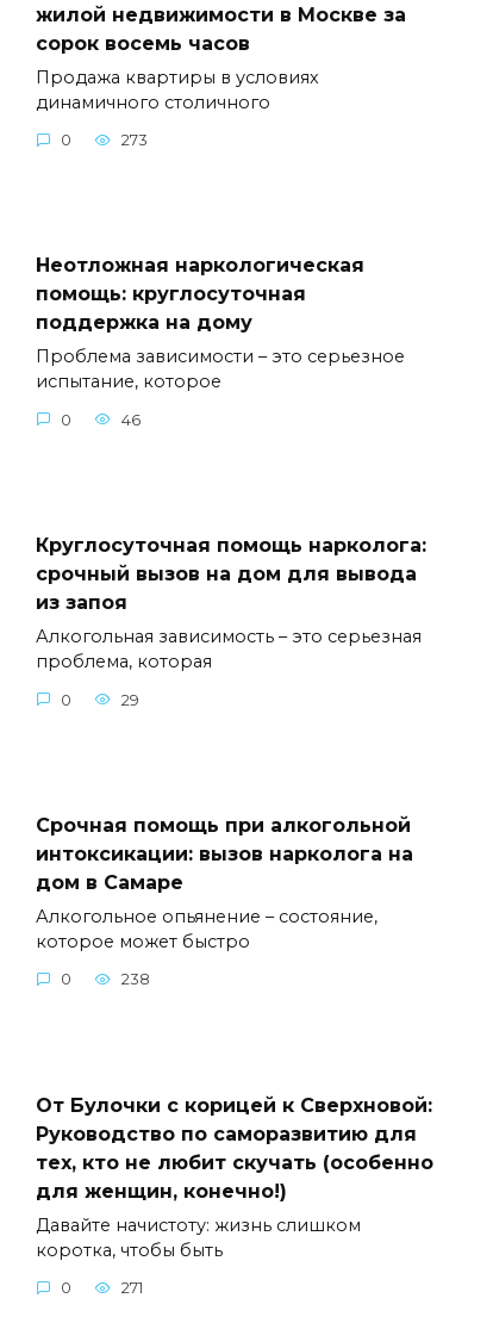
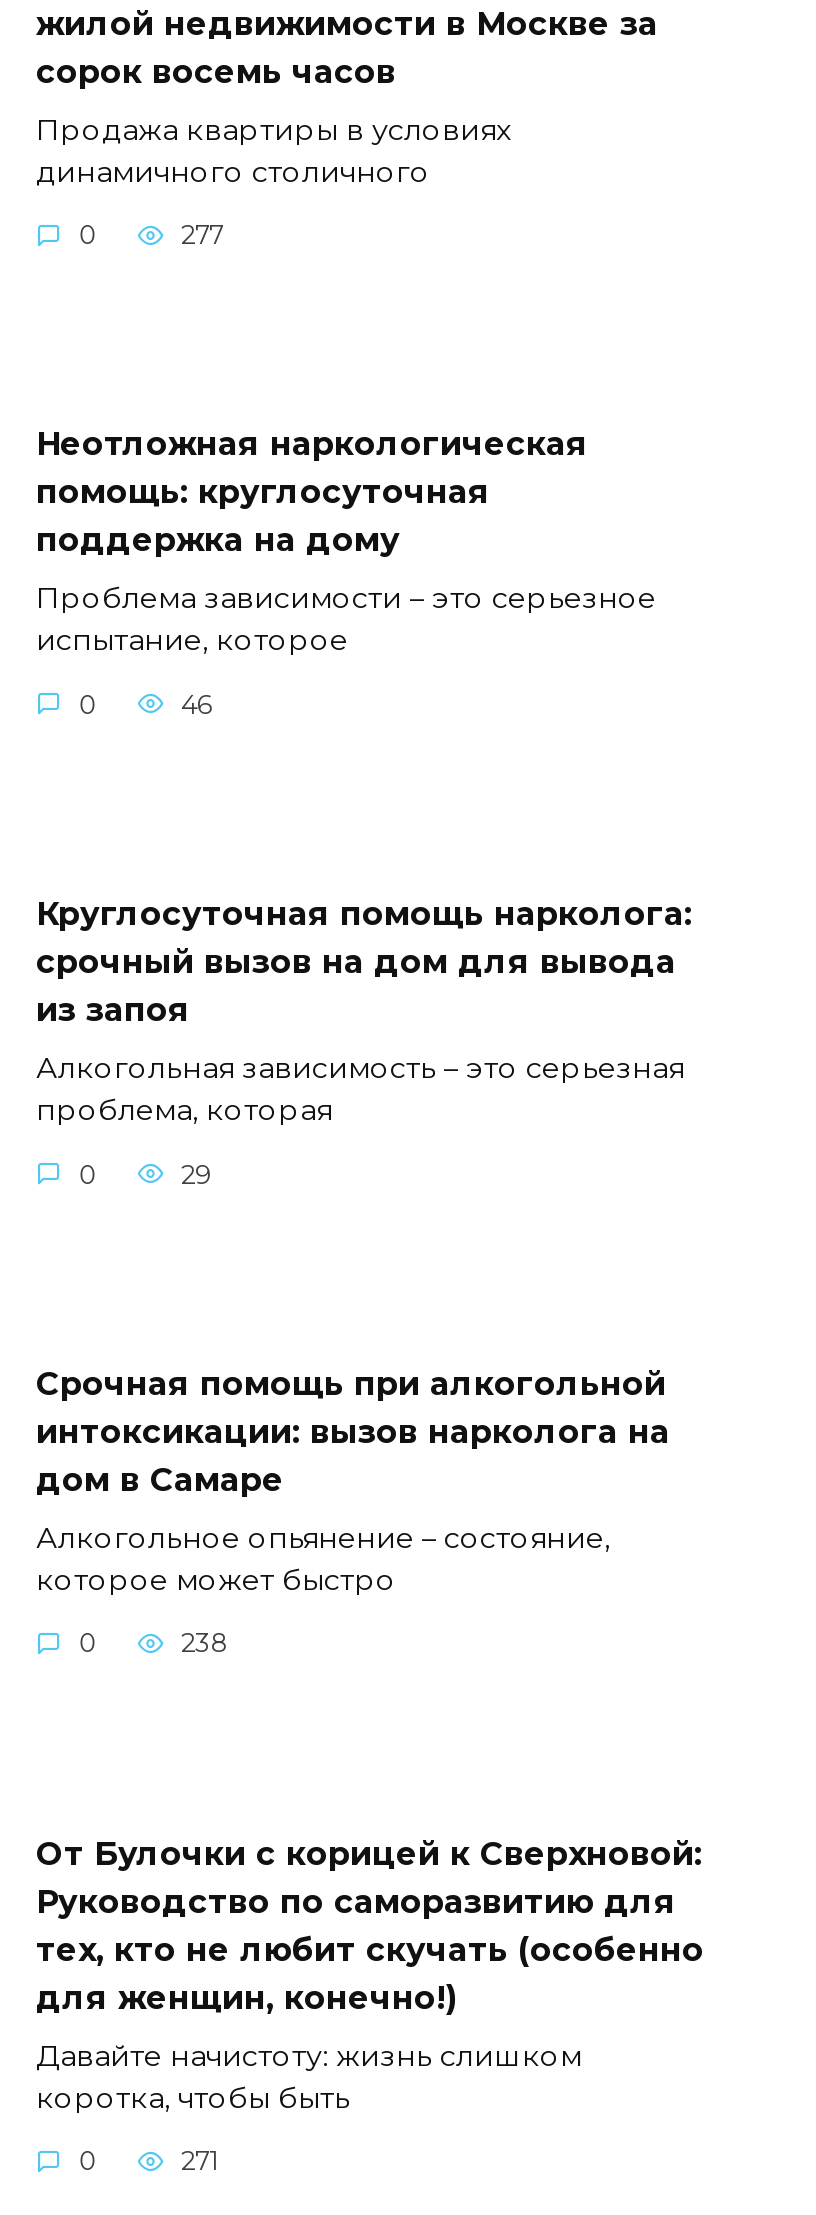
[121,131,148,149] 273 -> [181,220,223,250] 277

